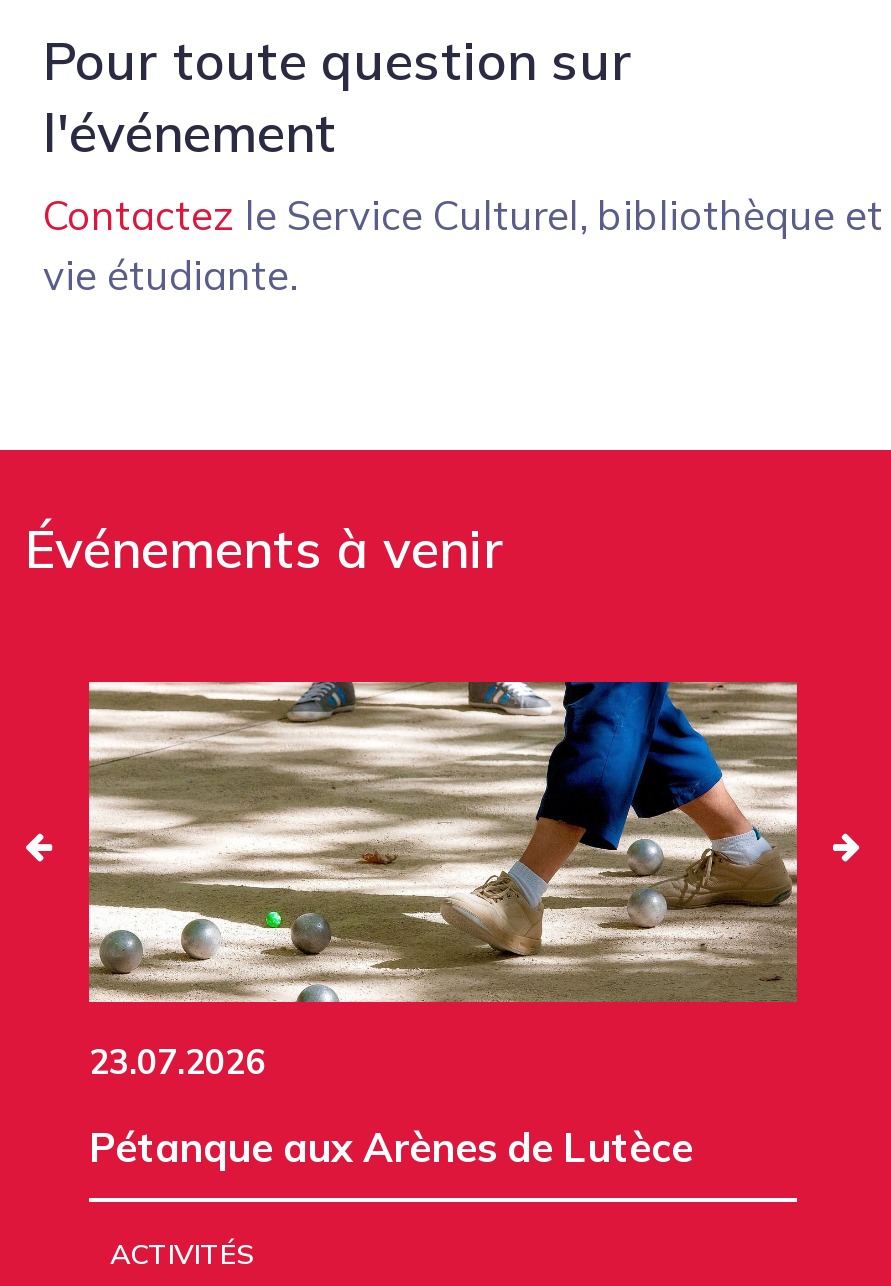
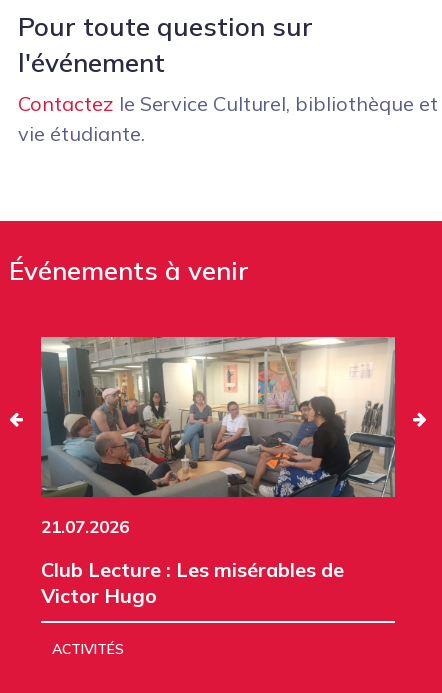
[87,680,799,1081] [image] | 23.07.2026 -> [40,336,396,537] [image] | 21.07.2026
[89,1121,693,1171] Pétanque aux Arènes de Lutèce -> [41,557,344,608] Club Lecture : Les misérables de | Victor Hugo

